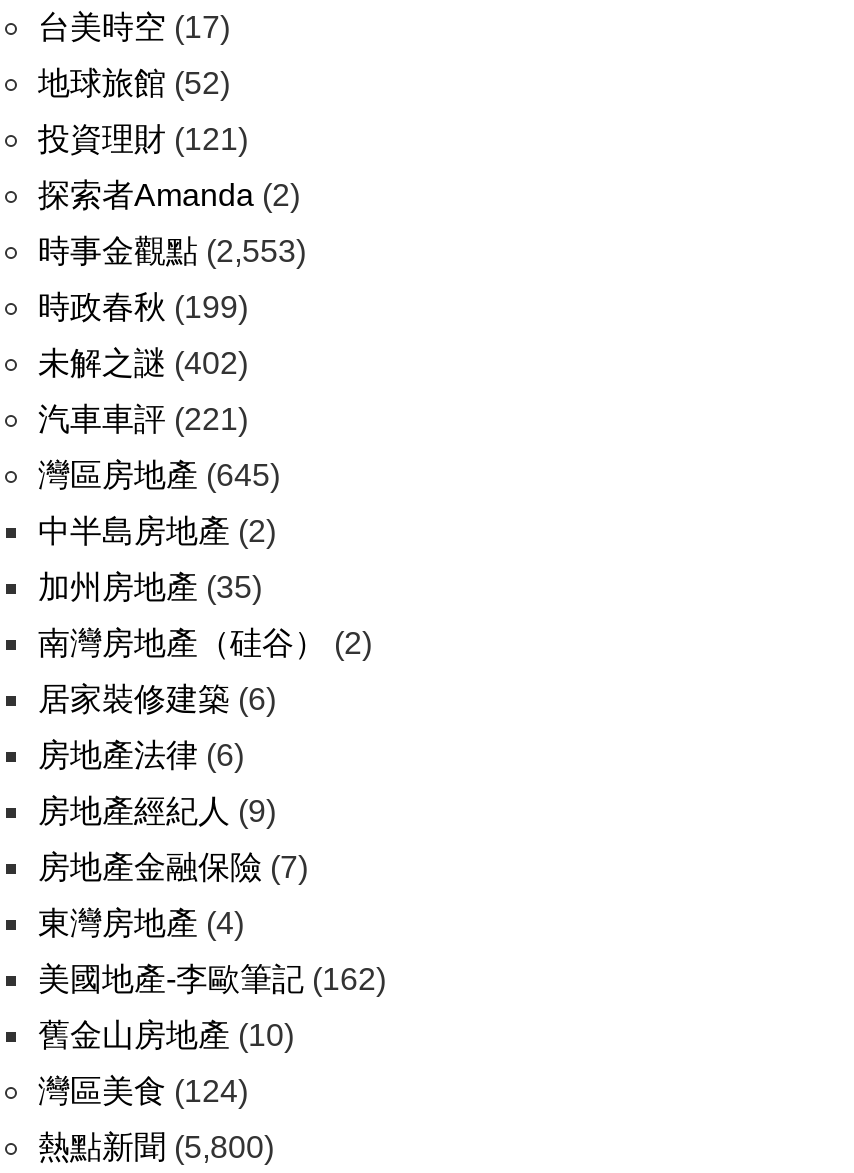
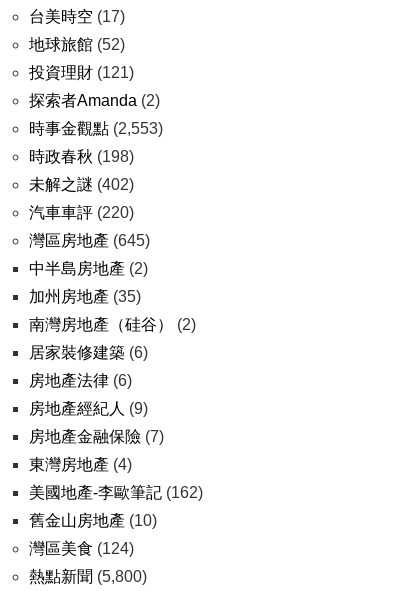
[38,290,248,324] 時政春秋(199) -> [29,148,134,165] 時政春秋(198)
[38,402,248,436] 汽車車評(221) -> [29,204,134,221] 汽車車評(220)

